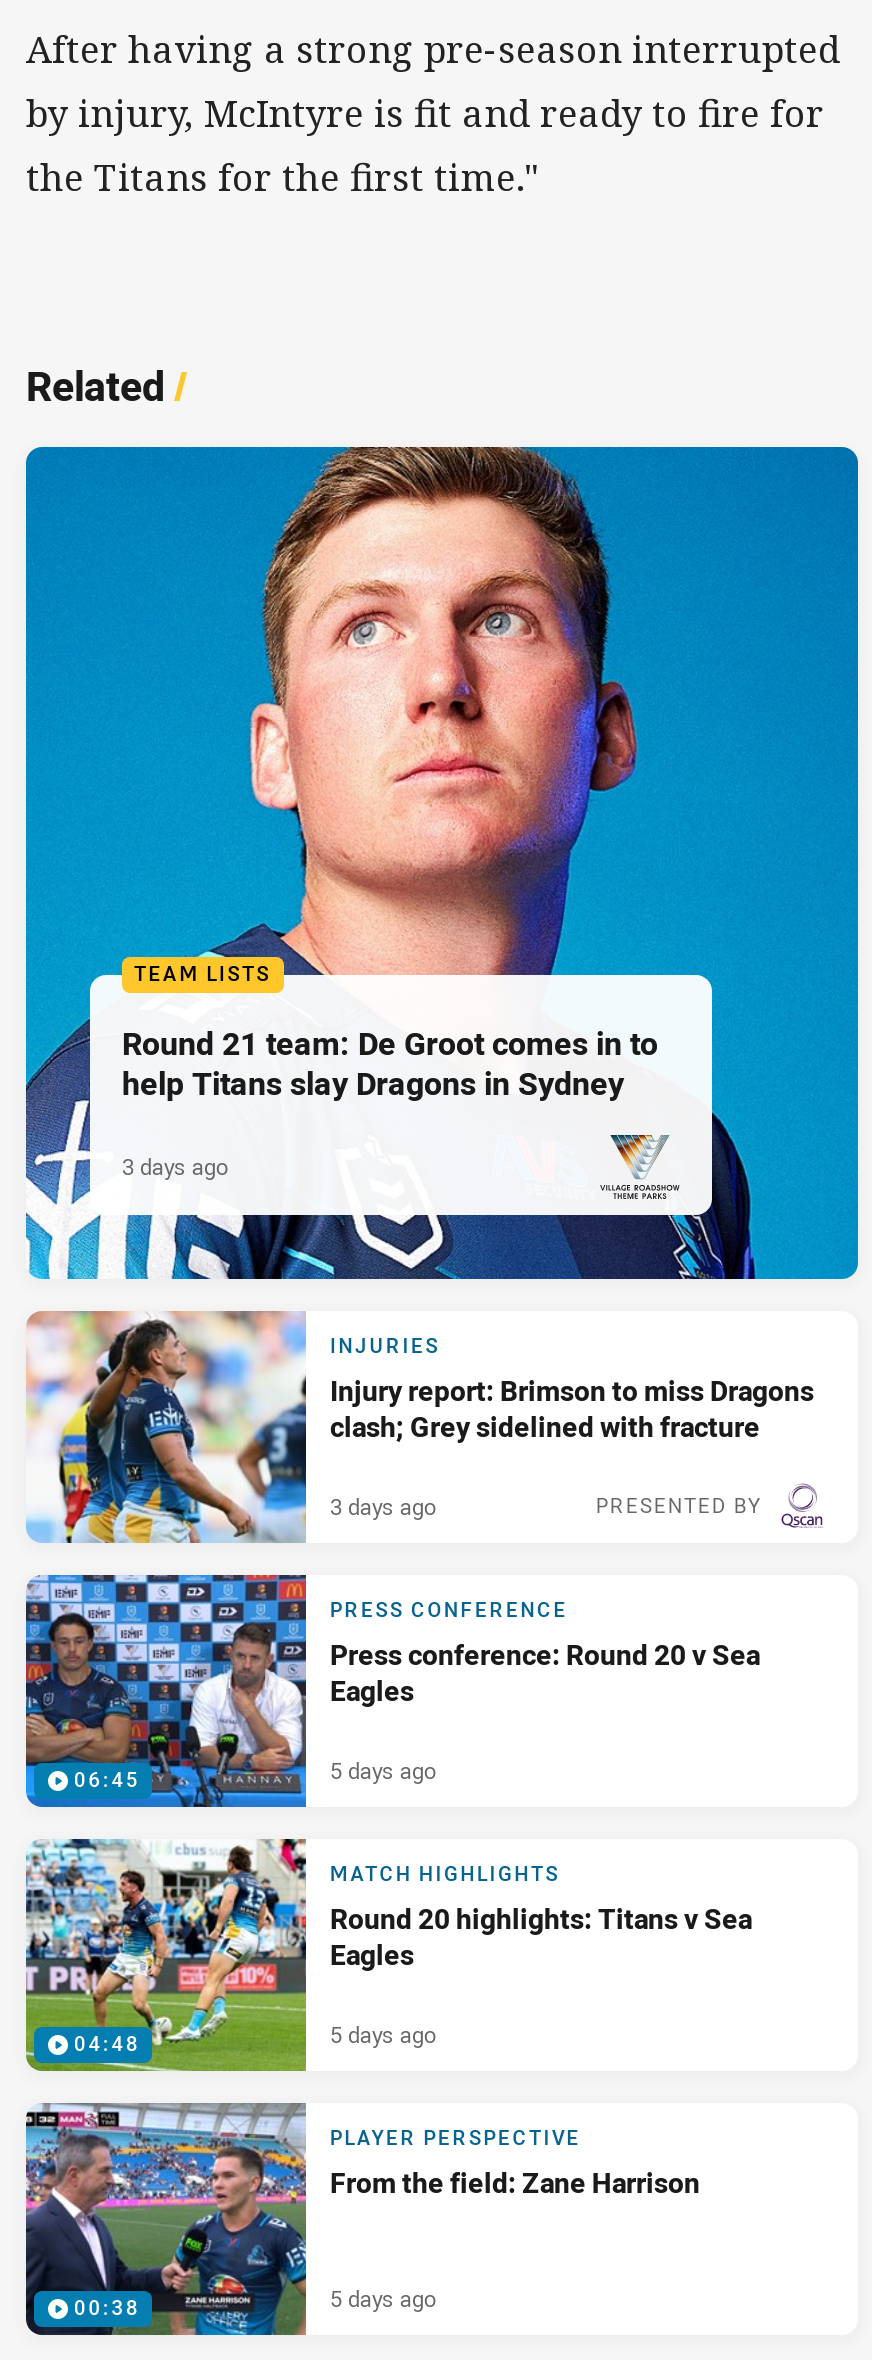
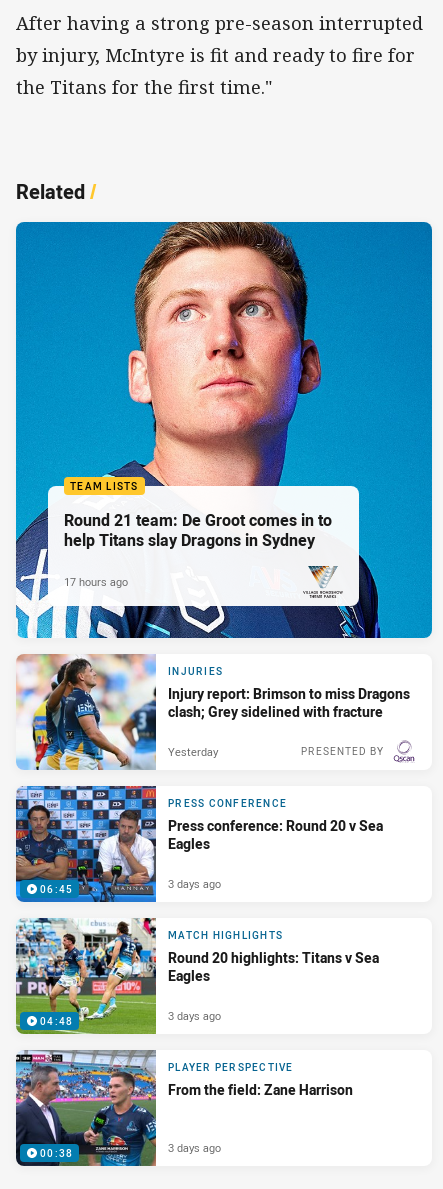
[122,1151,228,1181] 3 days ago -> [64,574,128,589] 17 hours ago
[330,1491,436,1521] 3 days ago -> [168,744,218,759] Yesterday
[330,1755,436,1785] 5 days ago -> [168,876,221,891] 3 days ago
[330,2019,436,2049] 5 days ago -> [168,1008,221,1023] 3 days ago
[330,2283,436,2313] 5 days ago -> [168,1140,221,1155] 3 days ago

